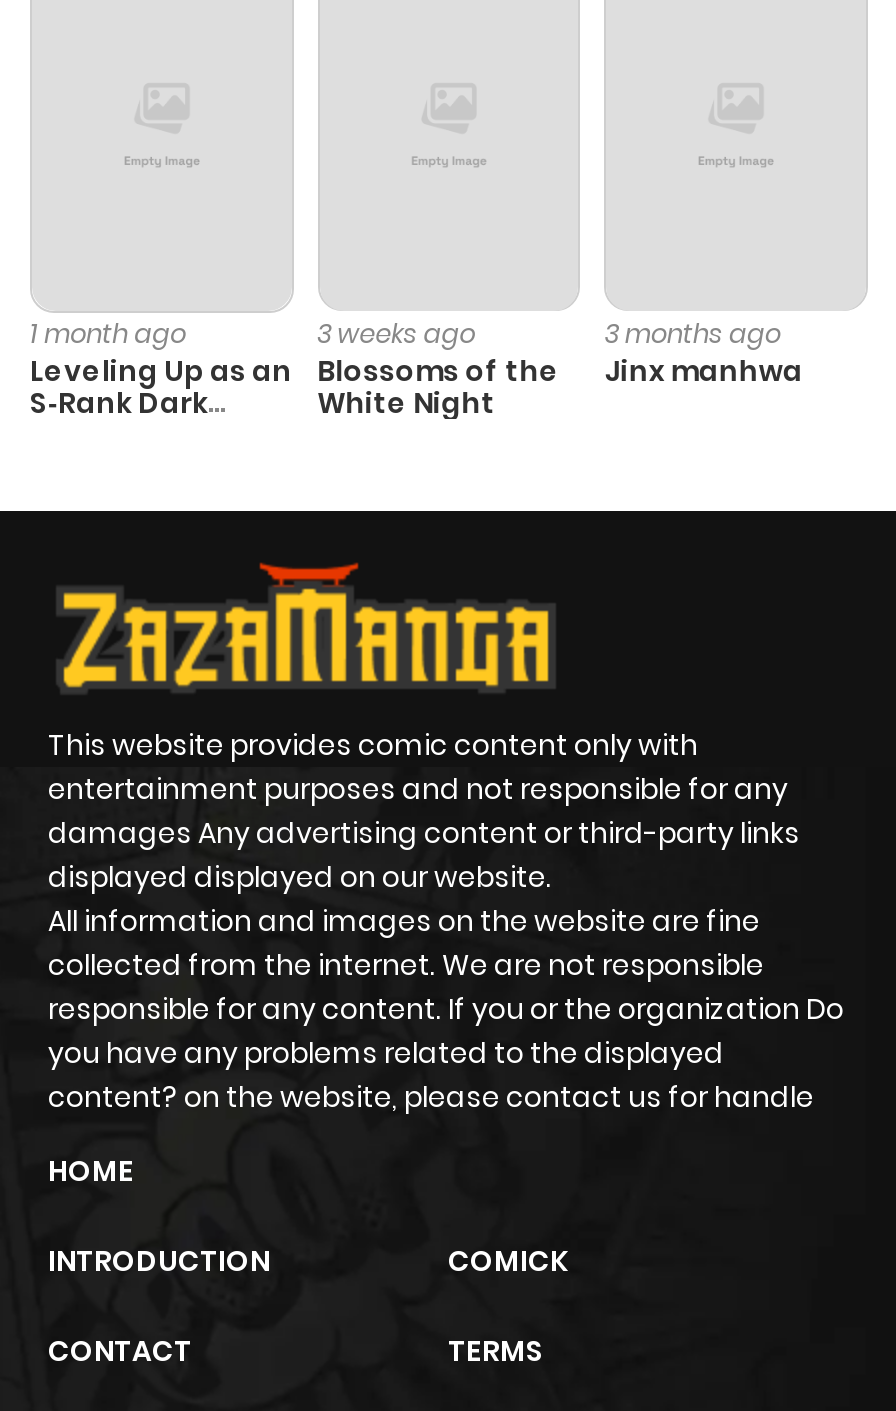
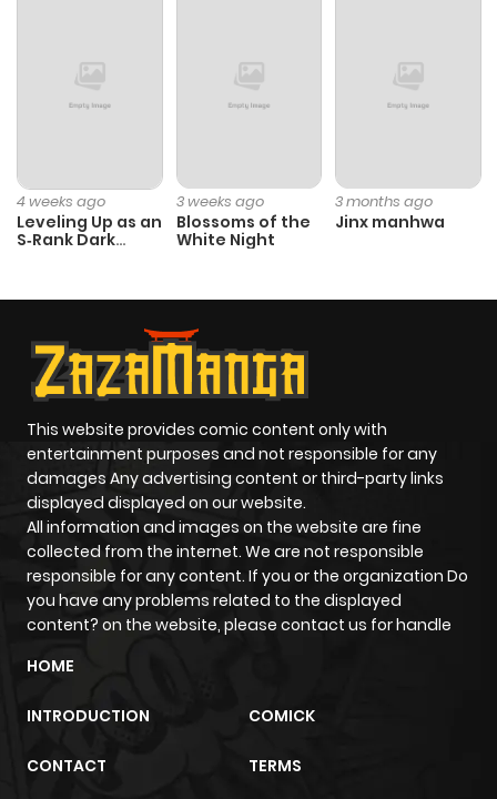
[30,314,186,352] 1 month ago -> [17,190,105,211] 4 weeks ago

